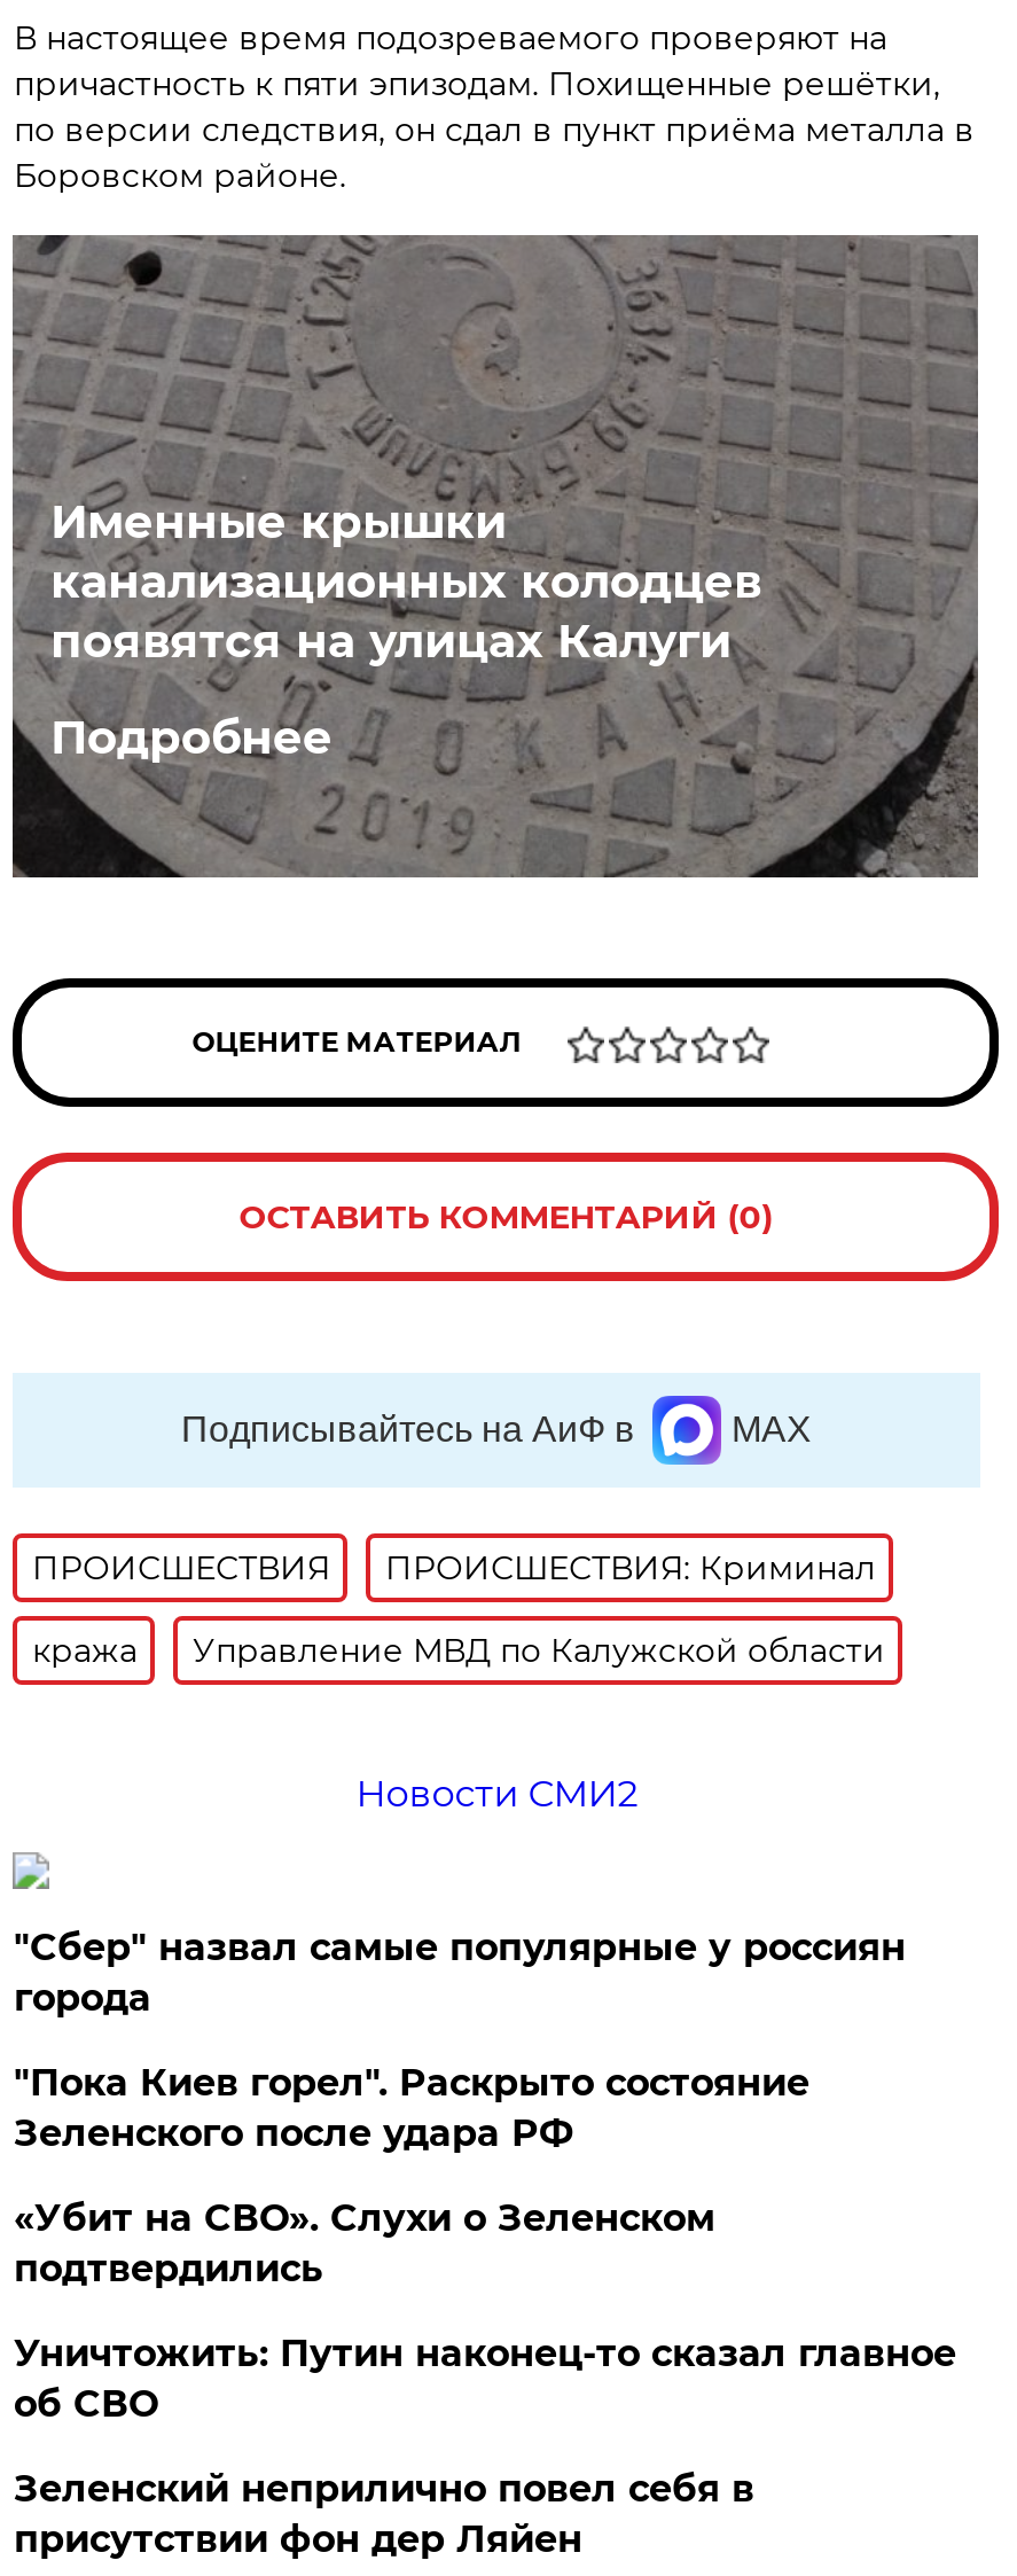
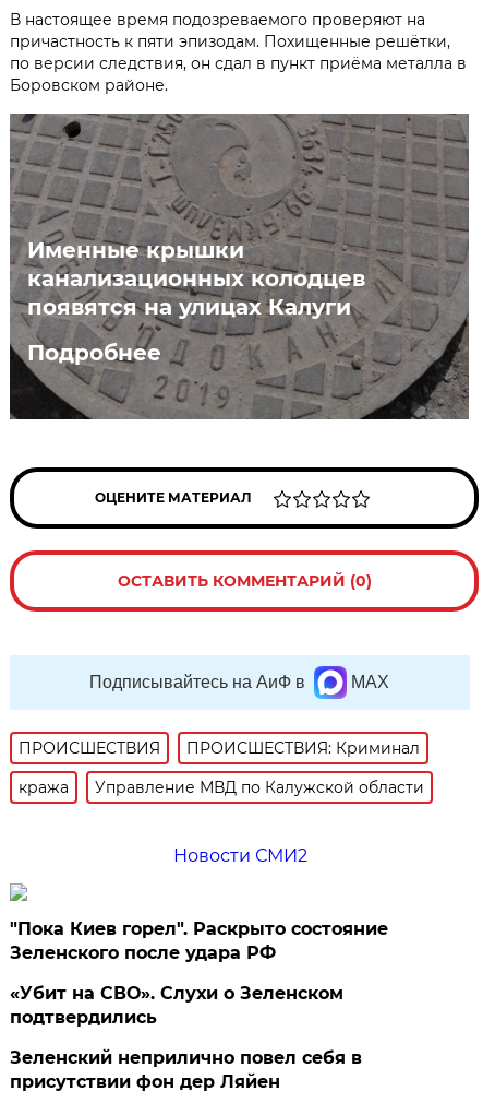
[14,1925,906,2020] "Сбер" назвал самые популярные у россиян | города -> none
[14,2331,956,2426] Уничтожить: Путин наконец-то сказал главное | об СВО -> none

